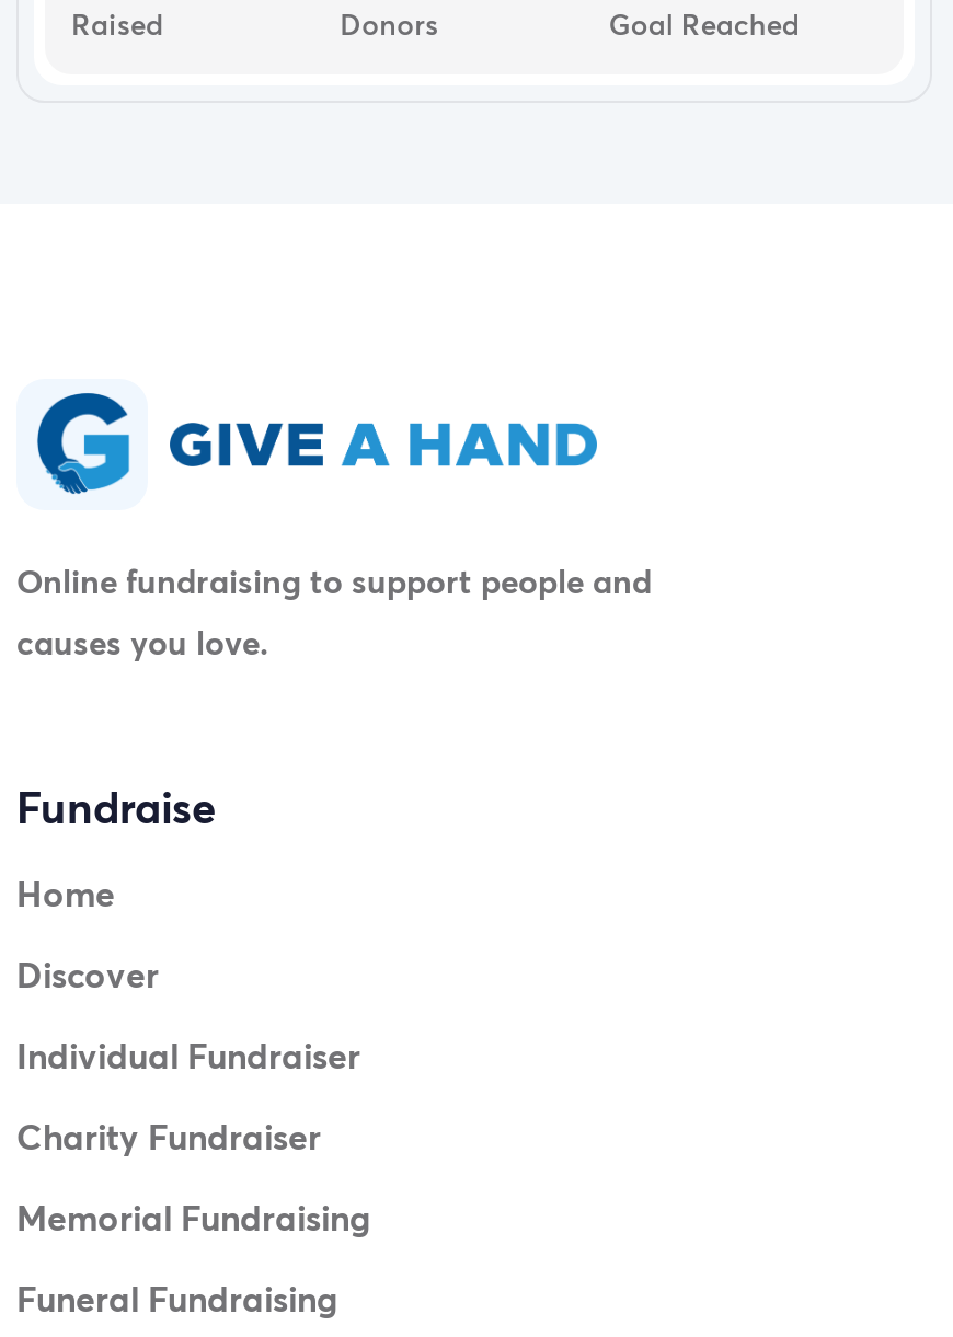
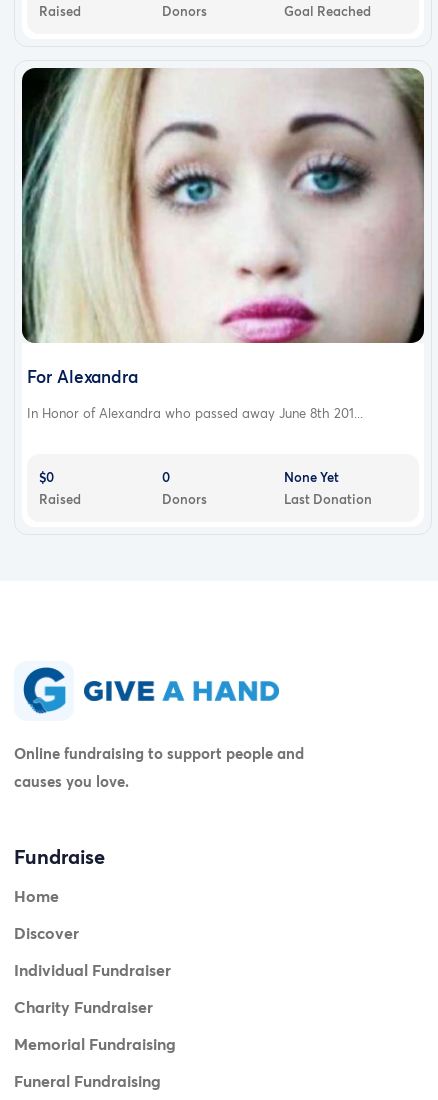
none -> [21,67,425,422] [image] | For Alexandra | In Honor of Alexandra who passed away June 8th 201...
none -> [39,468,81,508] $0 | Raised
none -> [162,468,207,508] 0 | Donors
none -> [284,468,372,508] None Yet | Last Donation

